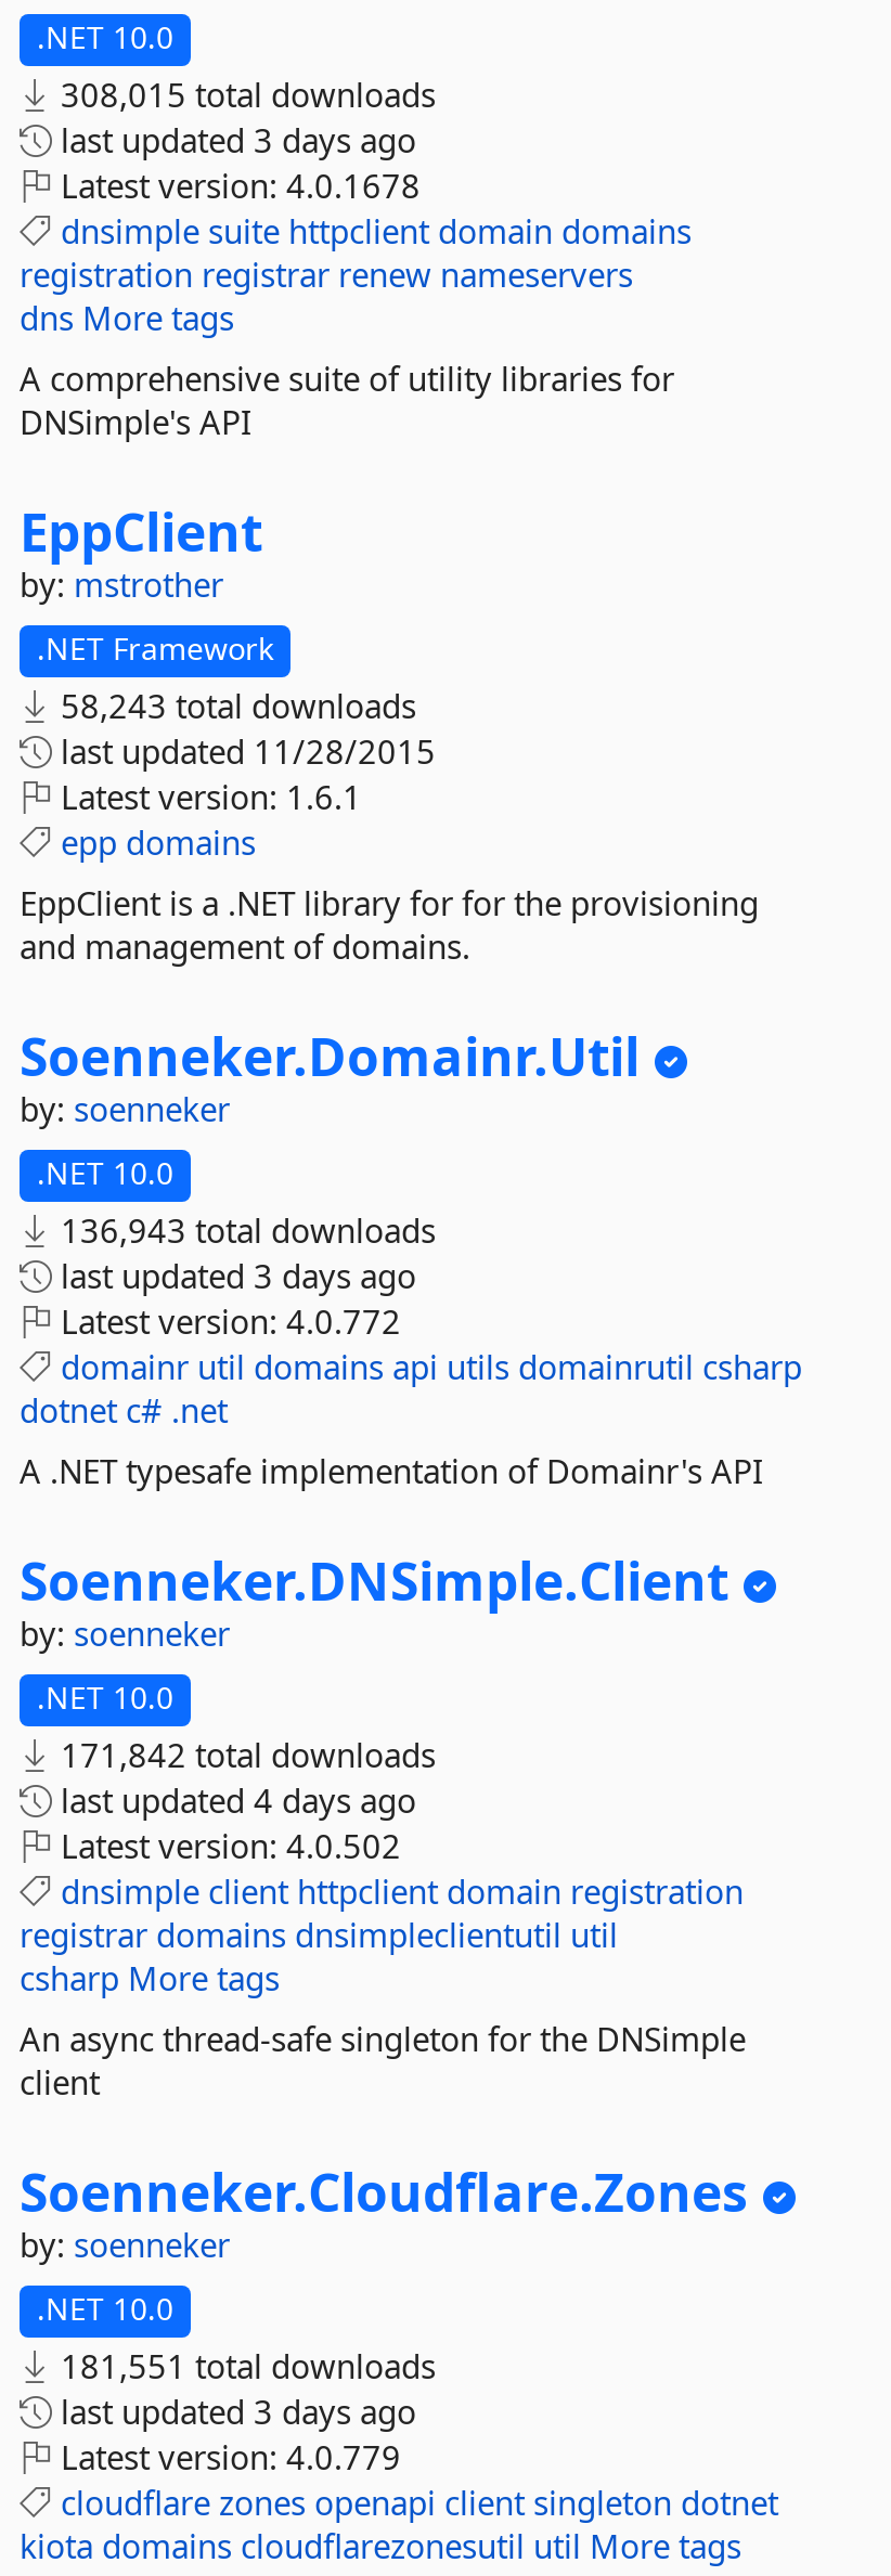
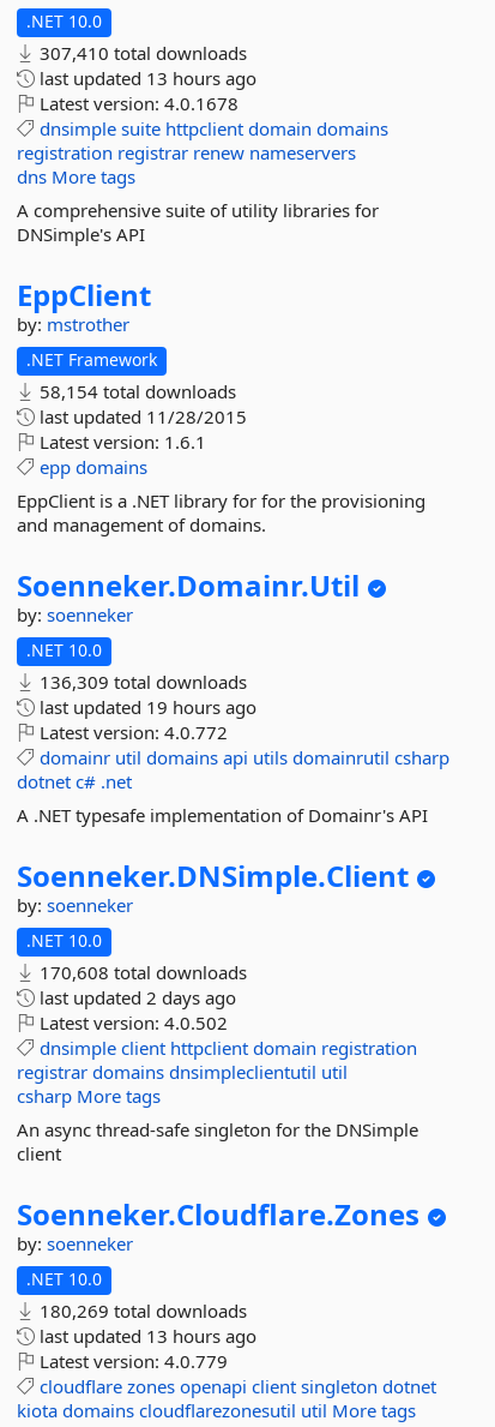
[52,73,436,116] 308,015 total downloads -> [35,41,247,65] 307,410 total downloads
[52,118,416,161] last updated 3 days ago -> [35,66,256,90] last updated 13 hours ago
[52,684,416,727] 58,243 total downloads -> [35,379,236,403] 58,154 total downloads
[52,1208,436,1252] 136,943 total downloads -> [35,670,247,694] 136,309 total downloads
[52,1254,416,1297] last updated 3 days ago -> [35,695,256,719] last updated 19 hours ago
[52,1733,436,1776] 171,842 total downloads -> [35,960,247,984] 170,608 total downloads
[52,1778,416,1822] last updated 4 days ago -> [35,985,236,1009] last updated 2 days ago
[52,2344,436,2387] 181,551 total downloads -> [35,1299,247,1323] 180,269 total downloads
[52,2390,416,2433] last updated 3 days ago -> [35,1324,256,1348] last updated 13 hours ago

